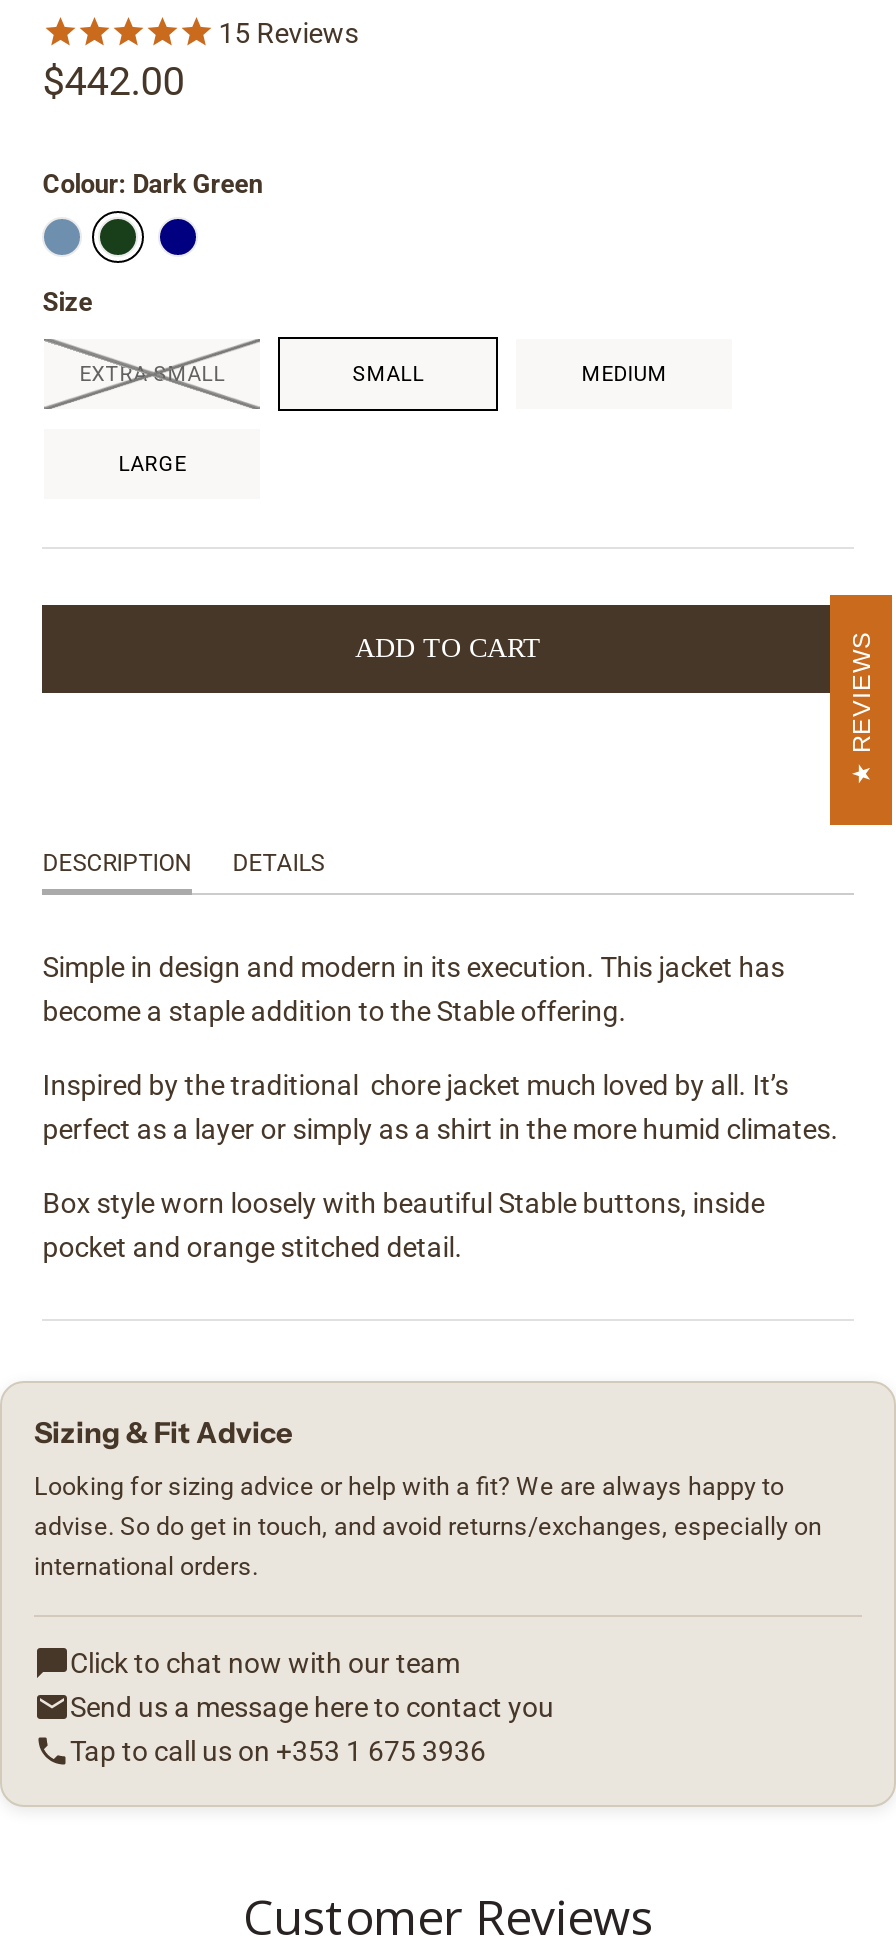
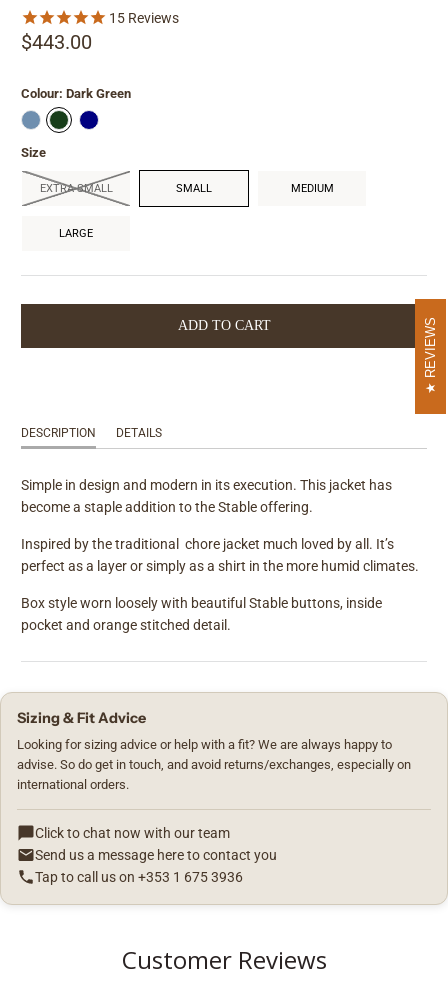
[42,57,184,105] $442.00 -> [21,30,92,54] $443.00

